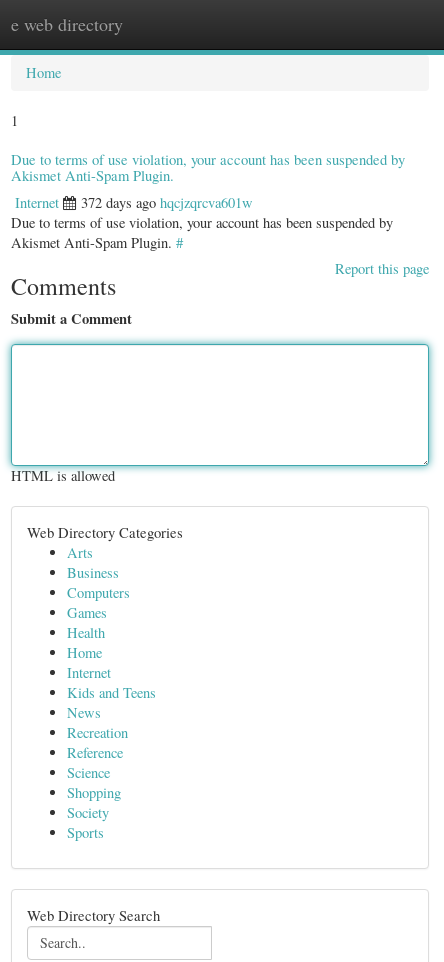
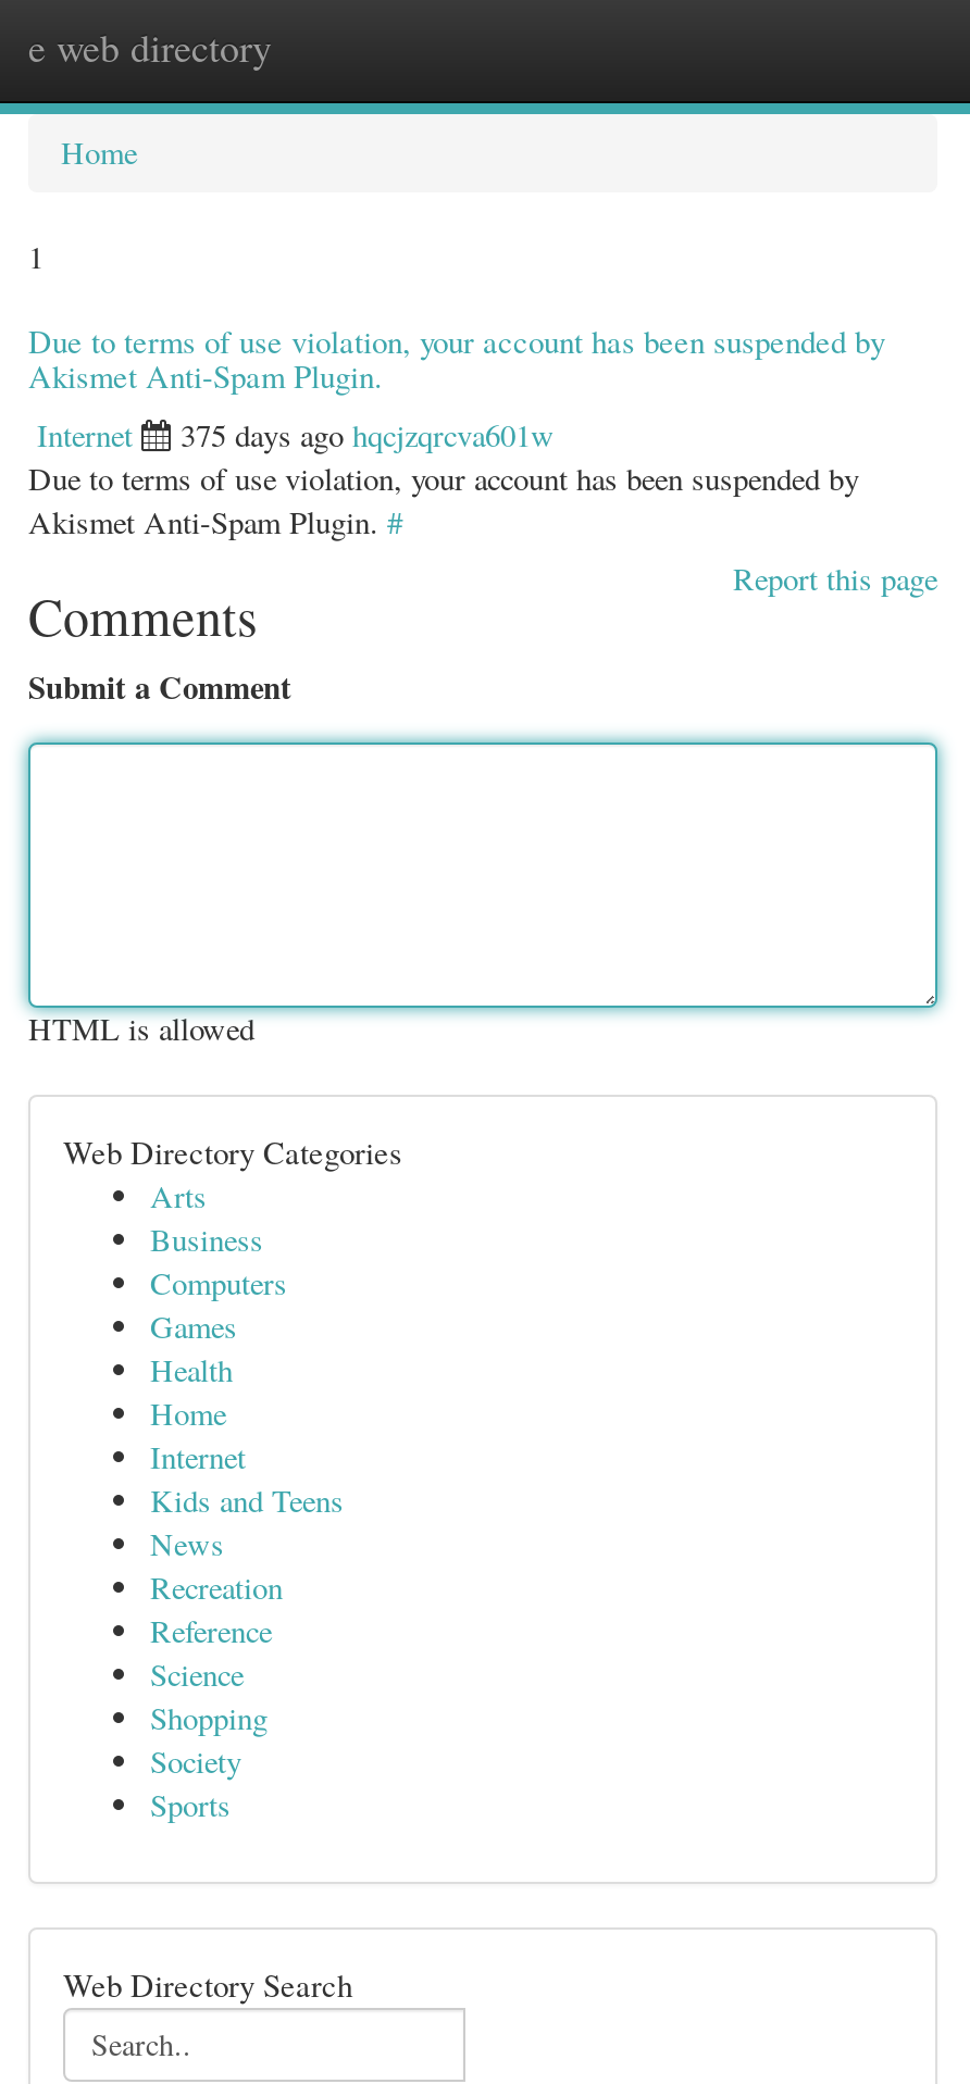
[81,193,253,212] 372 days ago hqcjzqrcva601w -> [181,414,555,456] 375 days ago hqcjzqrcva601w

